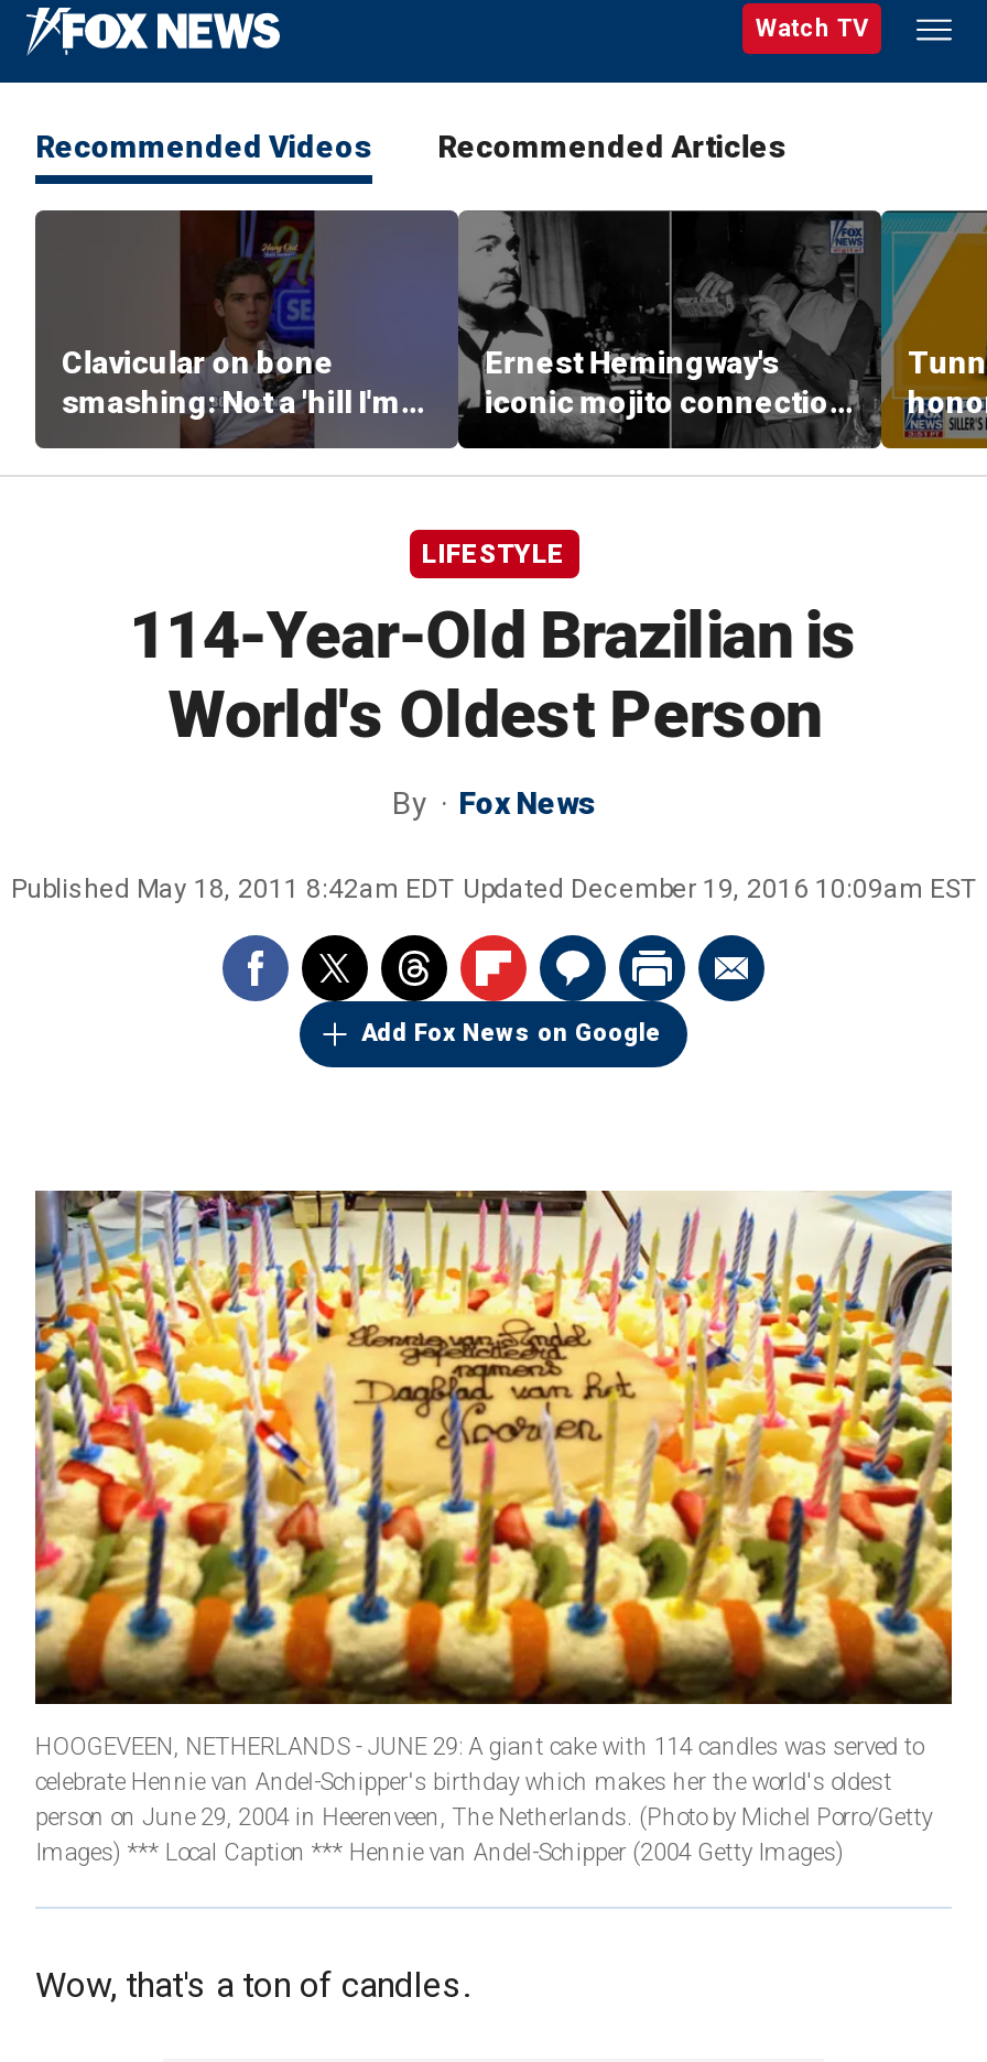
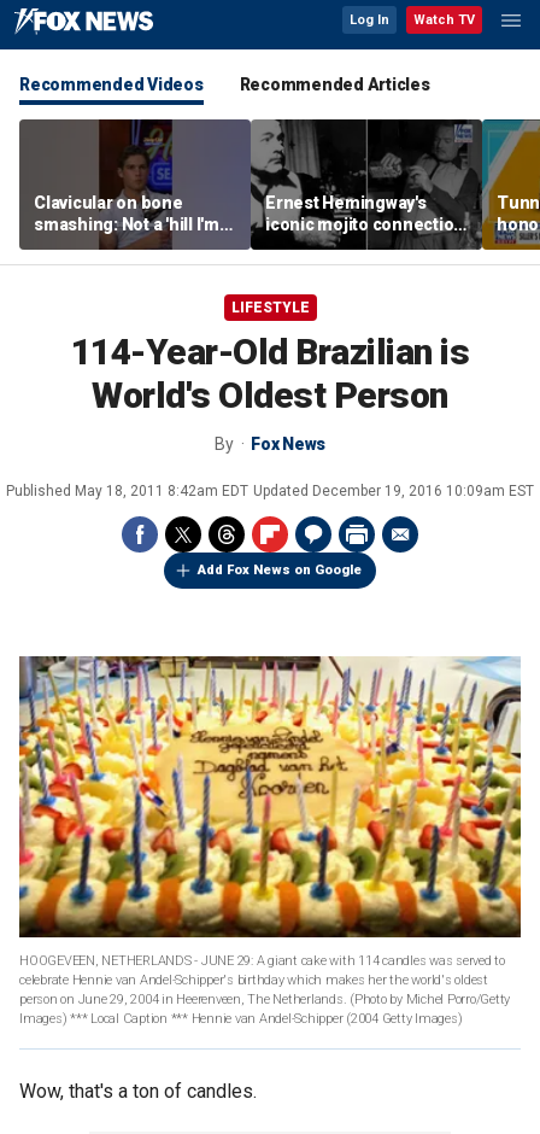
none -> [350,12,389,28] Log In

